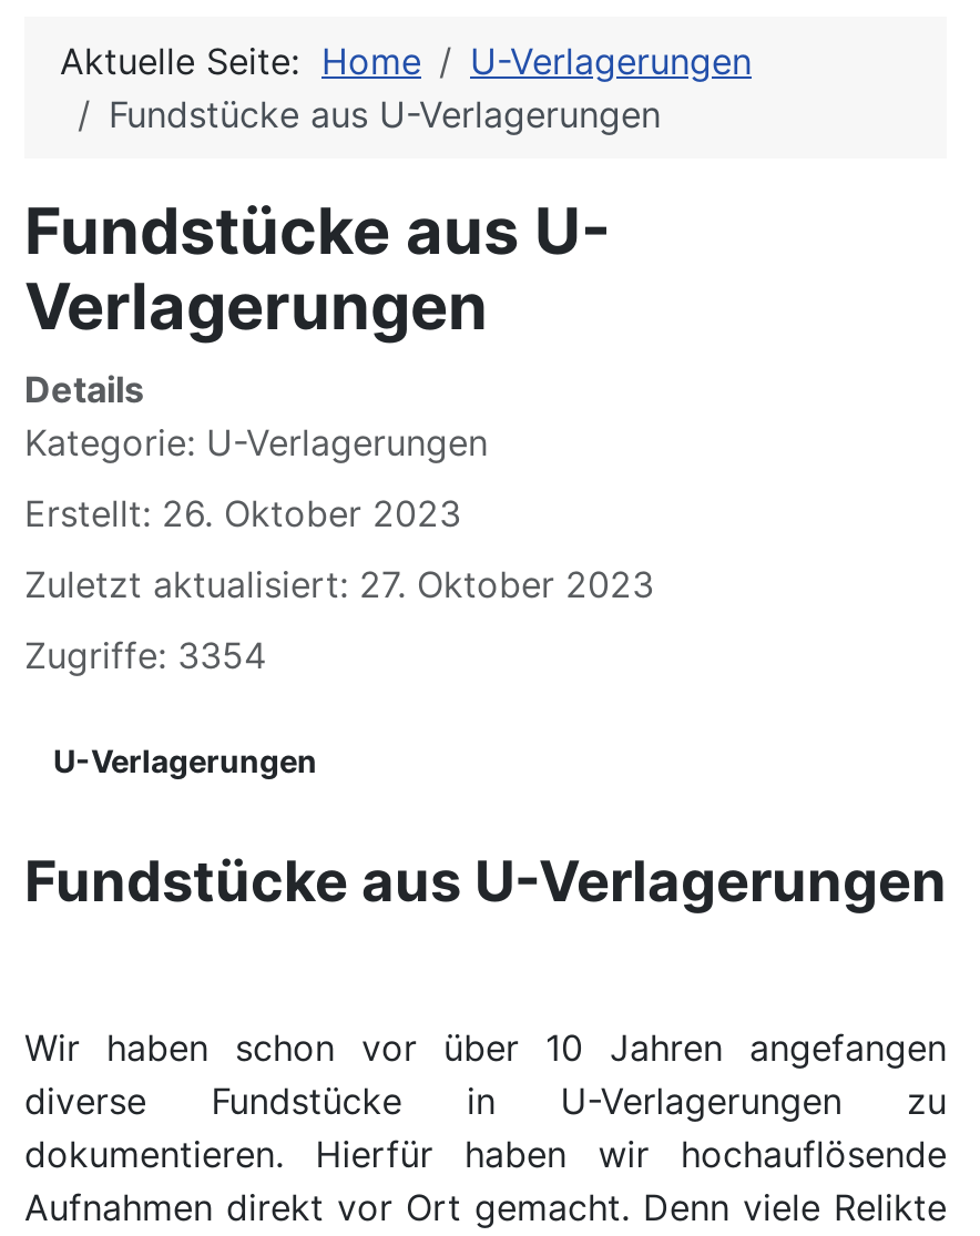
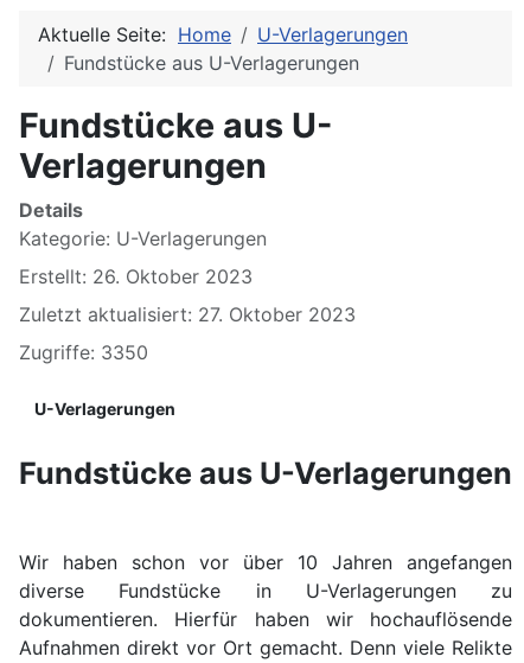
[24,633,266,677] Zugriffe: 3354 -> [19,340,148,364] Zugriffe: 3350

